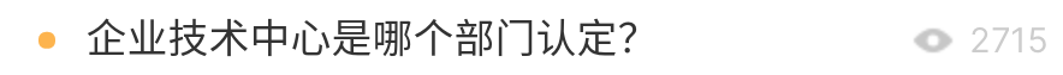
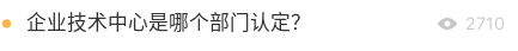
[969,19,1049,60] 2715 -> [465,13,505,33] 2710

